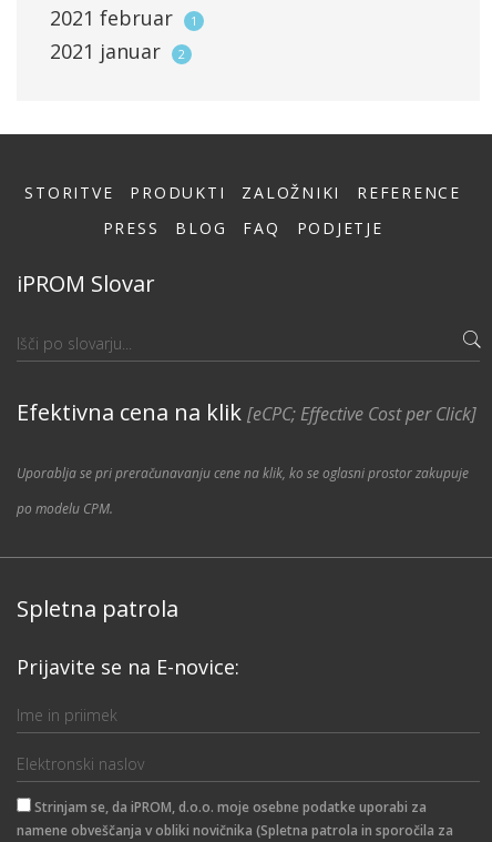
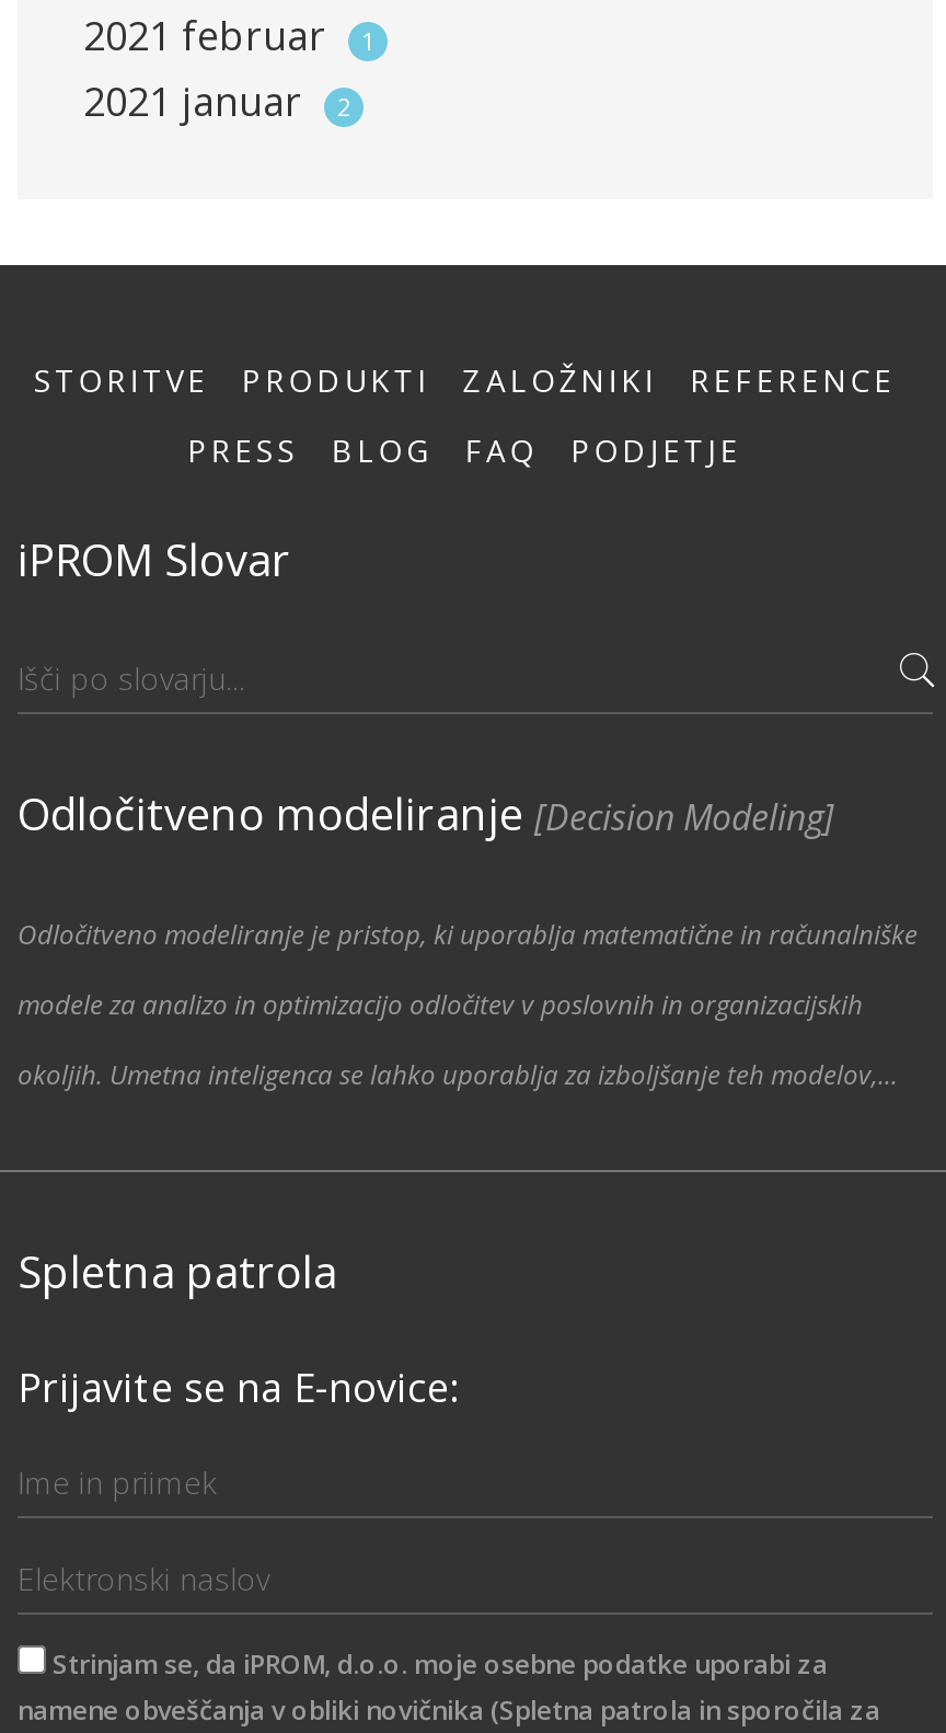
[17,397,476,518] Efektivna cena na klik [eCPC; Effective Cost per Click] | Uporablja se pri preračunavanju cene na klik, ko se oglasni prostor zakupuje | po modelu CPM. -> [18,783,918,1092] Odločitveno modeliranje [Decision Modeling] | Odločitveno modeliranje je pristop, ki uporablja matematične in računalniške | modele za analizo in optimizacijo odločitev v poslovnih in organizacijskih | okoljih. Umetna inteligenca se lahko uporablja za izboljšanje teh modelov,...

